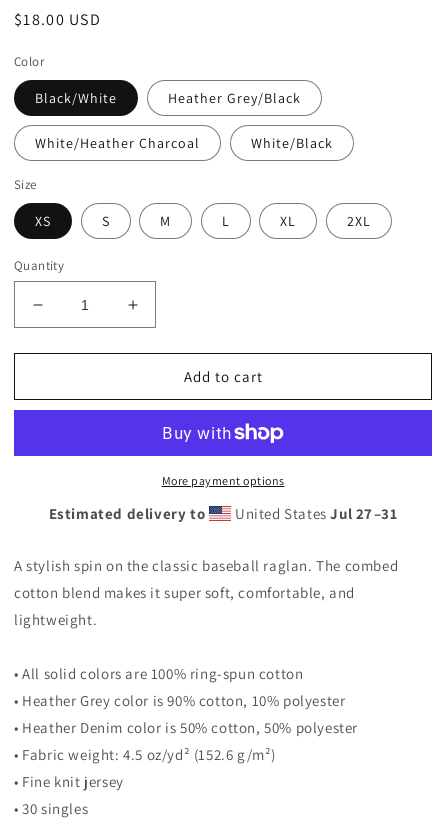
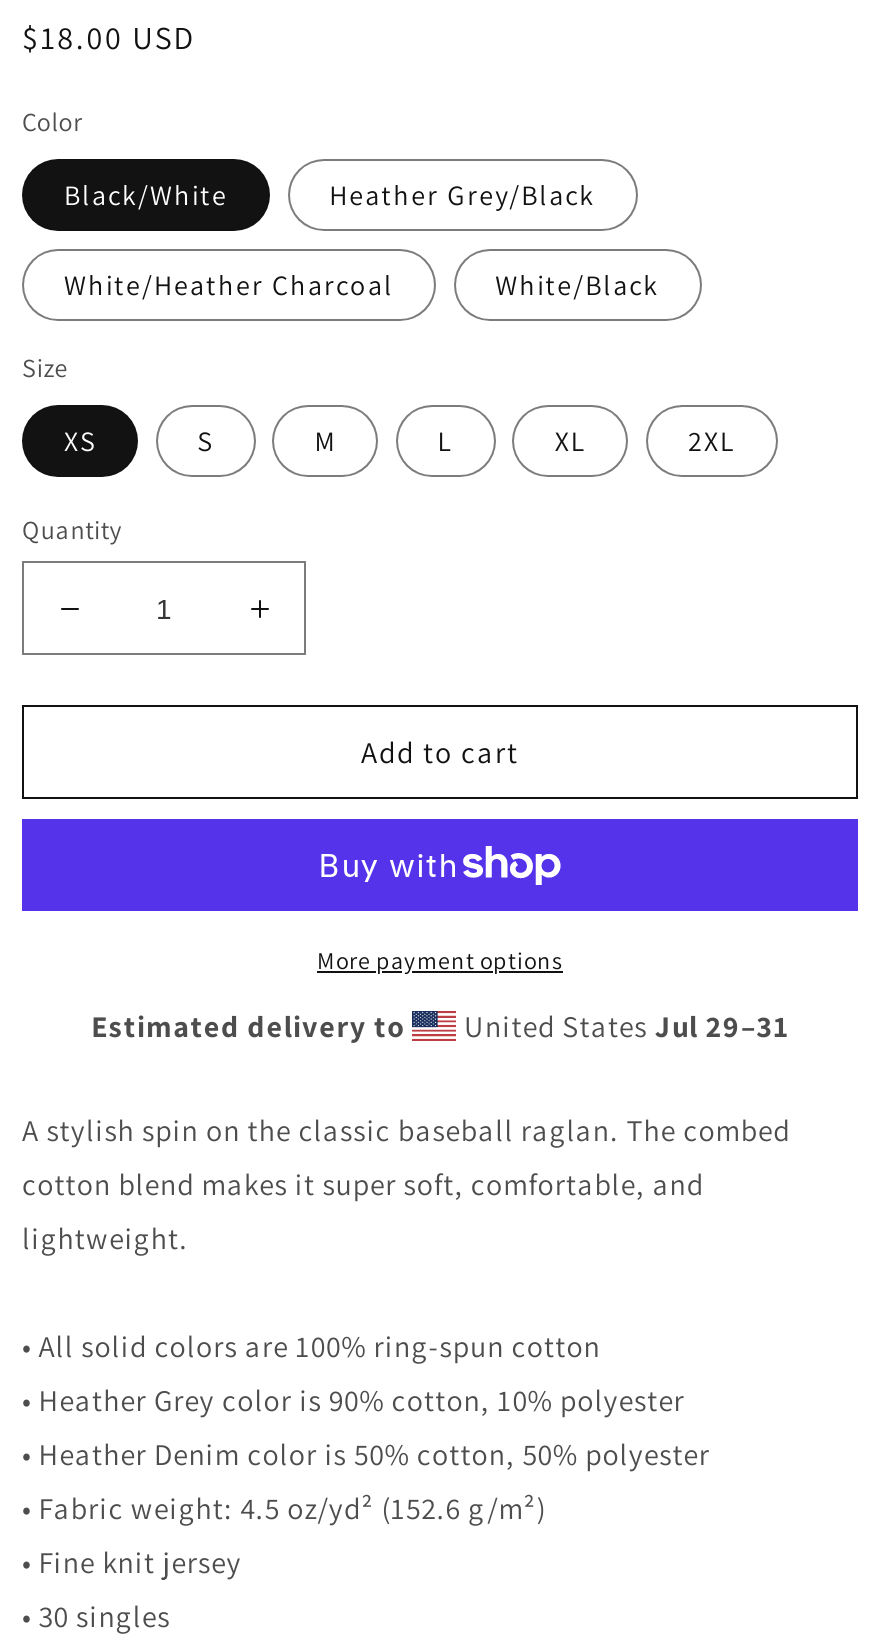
[231,504,397,523] United States Jul 27–31 -> [457,1007,789,1045] United States Jul 29–31

